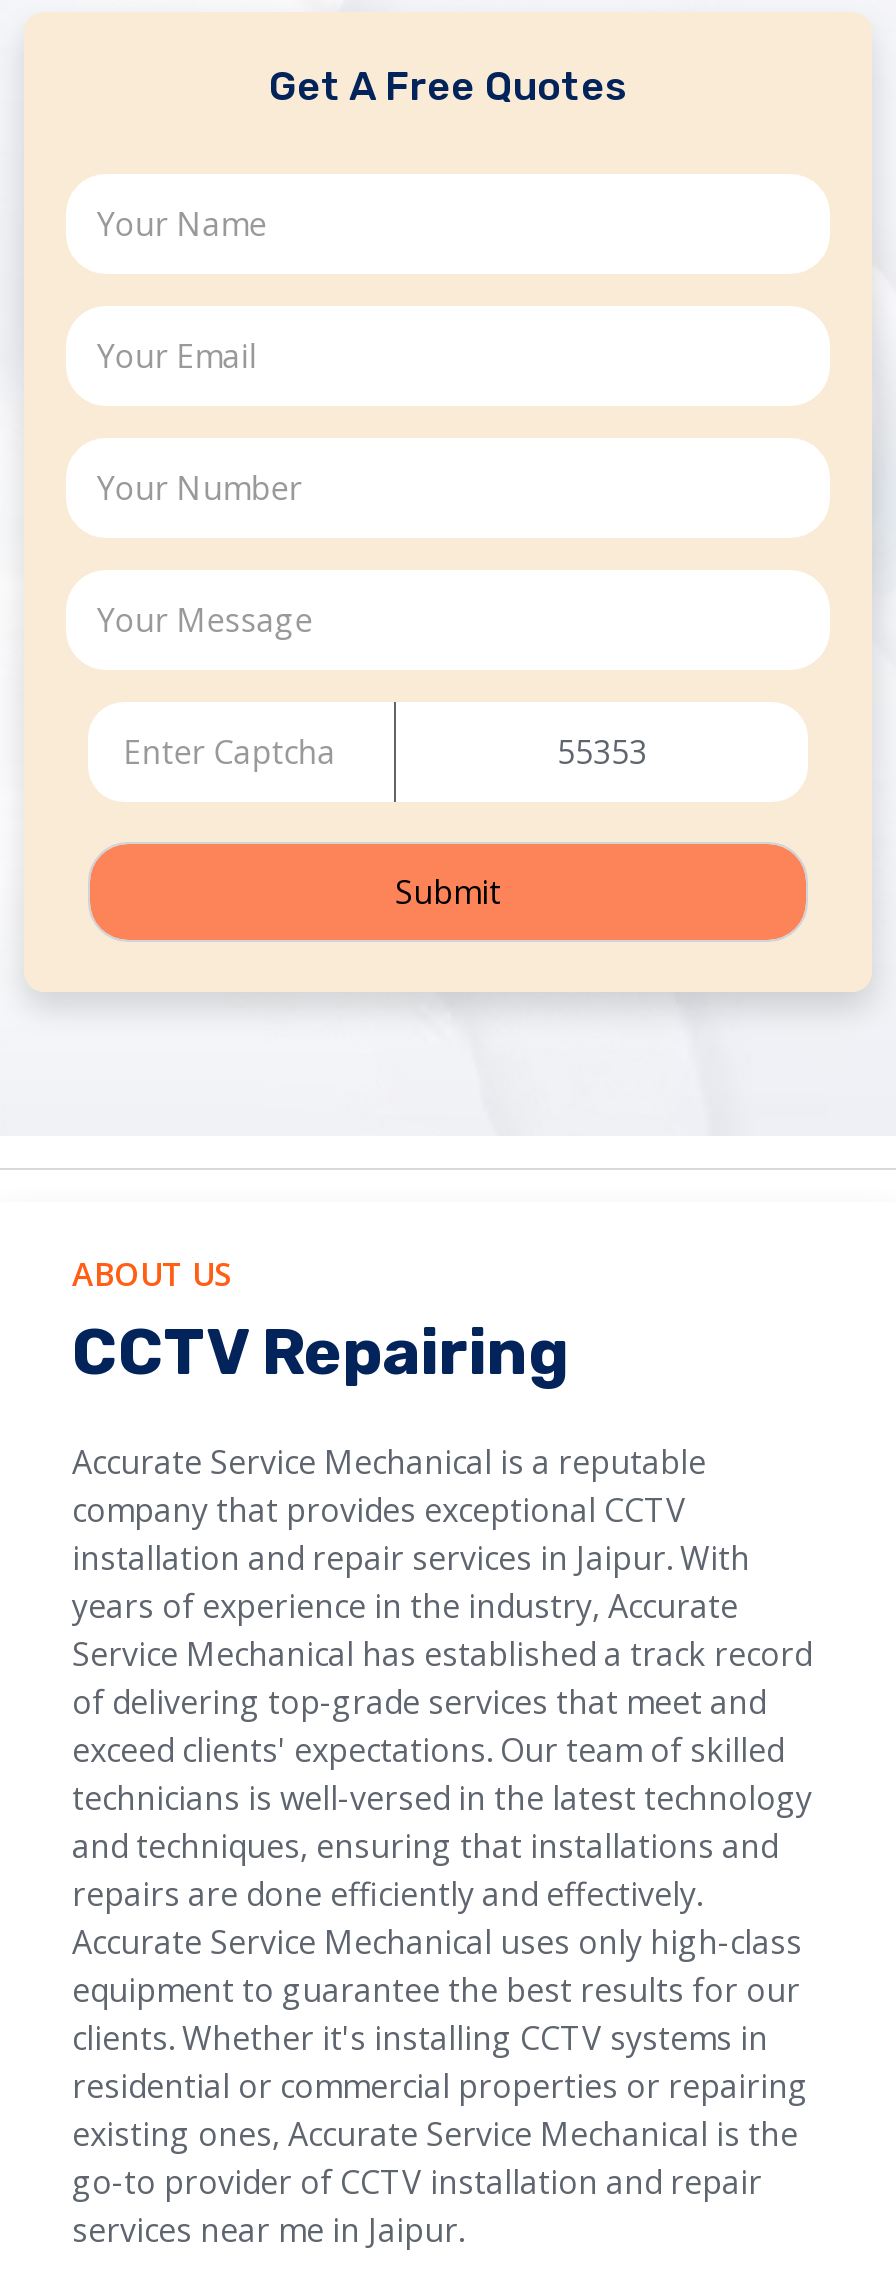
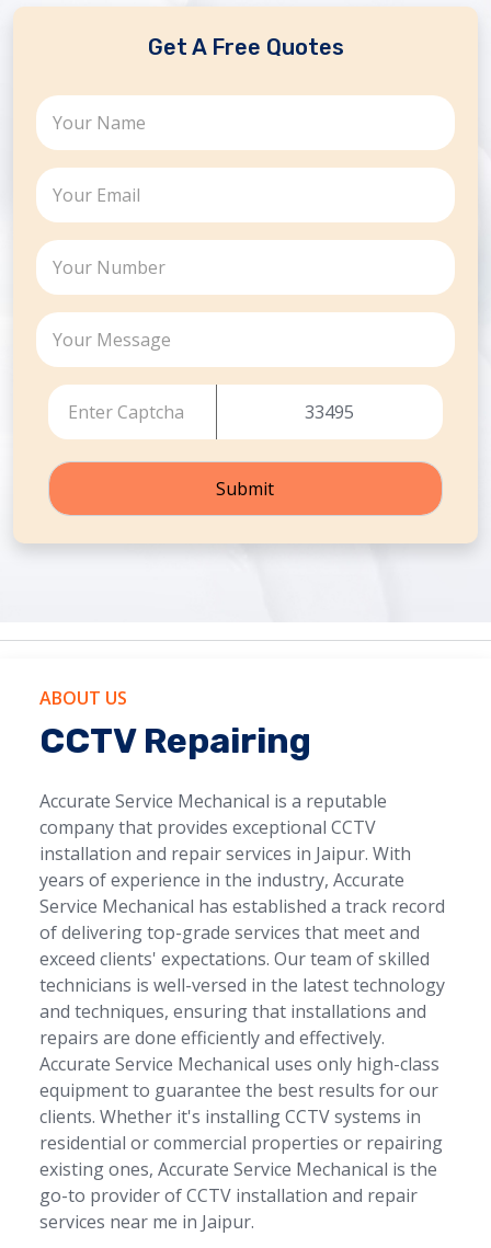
[557,730,647,774] 55353 -> [305,400,355,424] 33495

